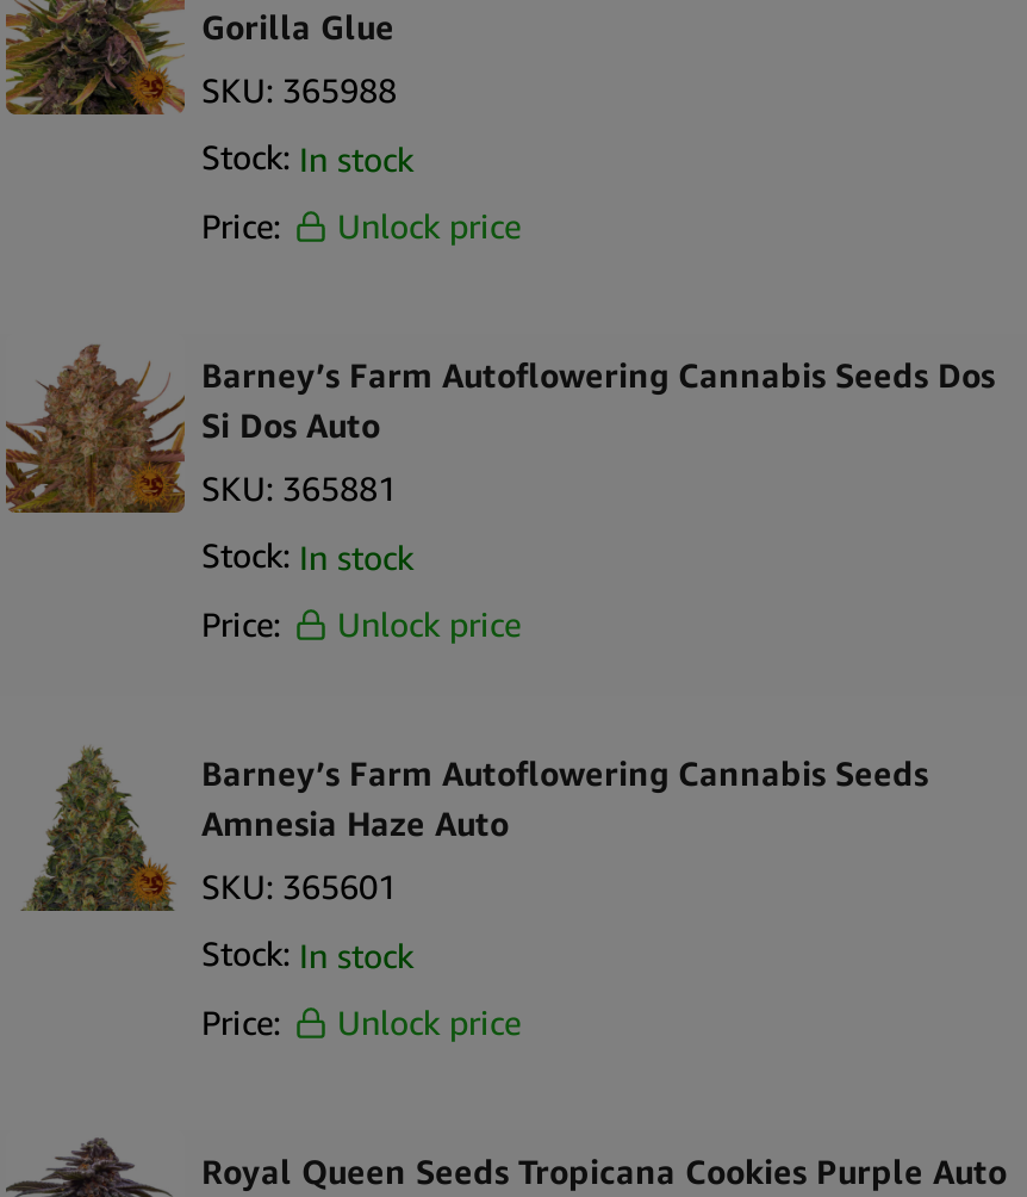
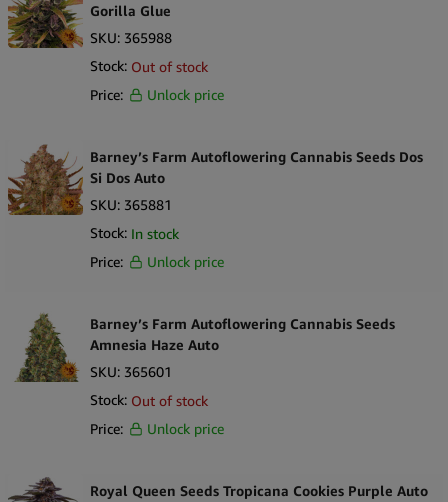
[201,137,413,179] Stock: In stock -> [90,57,208,75] Stock: Out of stock
[201,933,413,975] Stock: In stock -> [90,391,208,409] Stock: Out of stock

